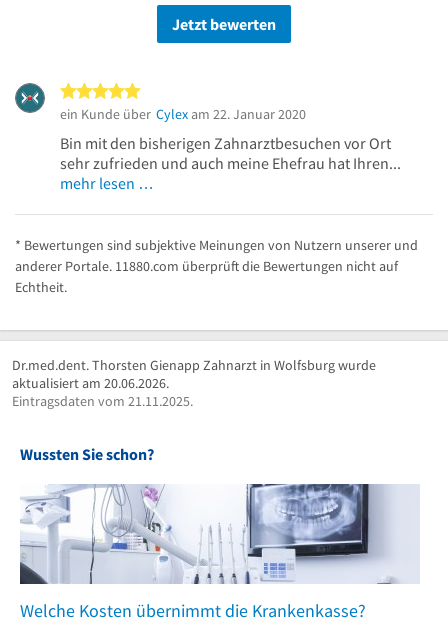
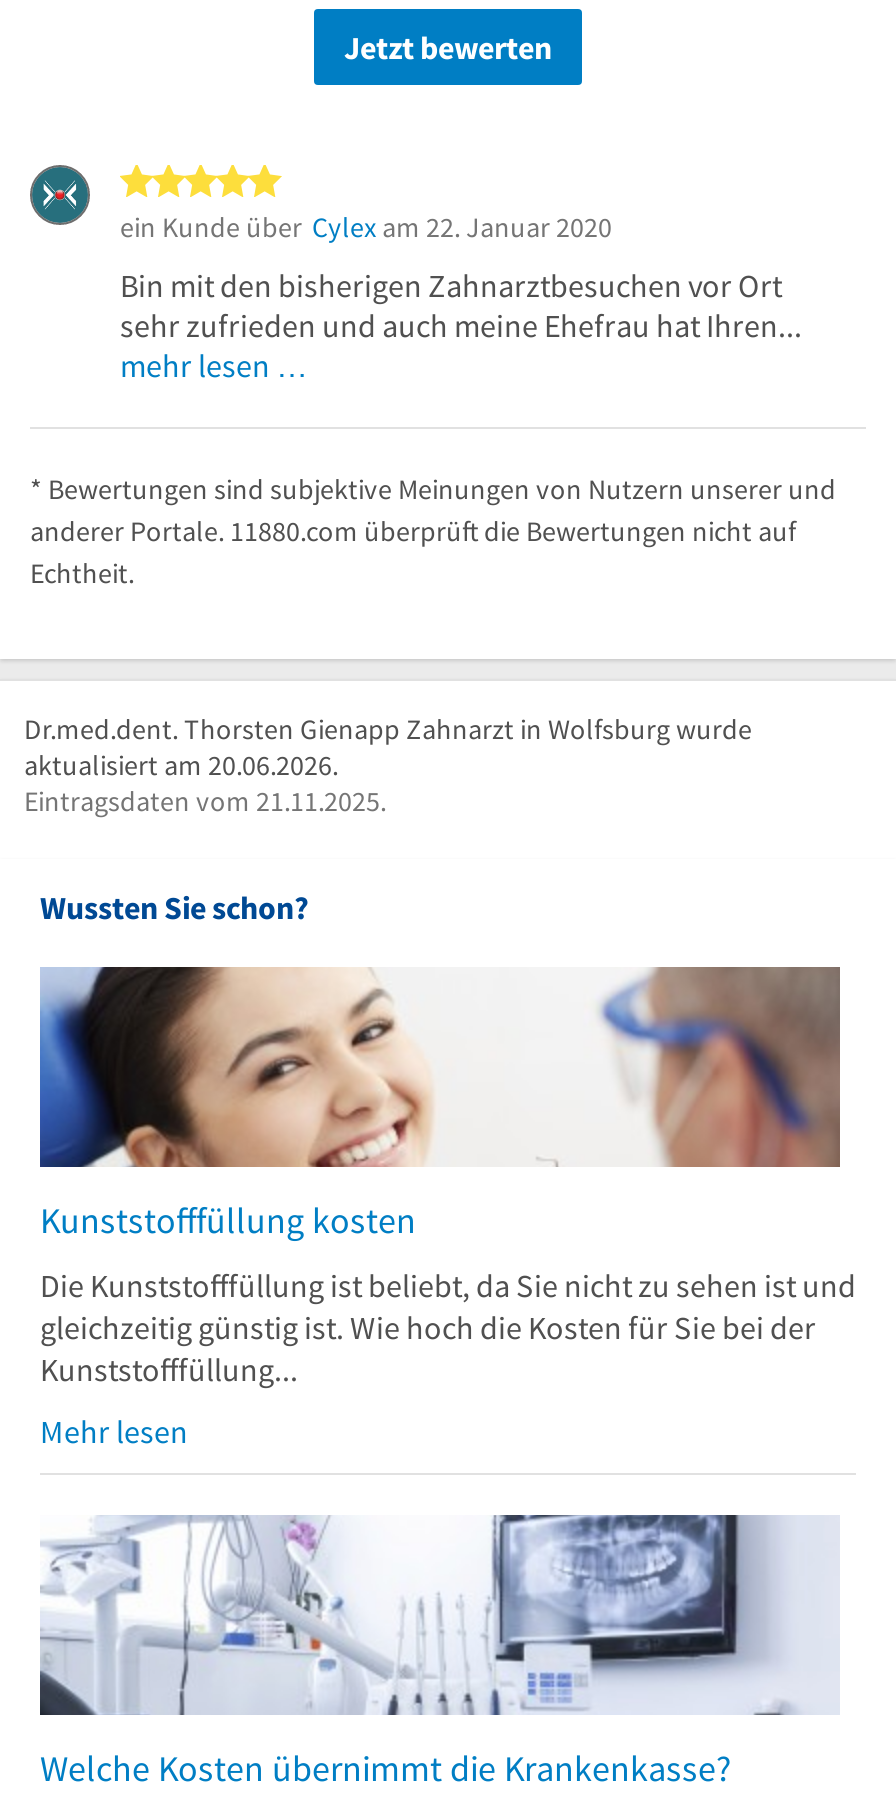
none -> [38,965,856,1451] [image] | Kunststofffüllung kosten | Die Kunststofffüllung ist beliebt, da Sie nicht zu sehen ist und | gleichzeitig günstig ist. Wie hoch die Kosten für Sie bei der | Kunststofffüllung... | Mehr lesen
none -> [598,965,842,1169] [image]

